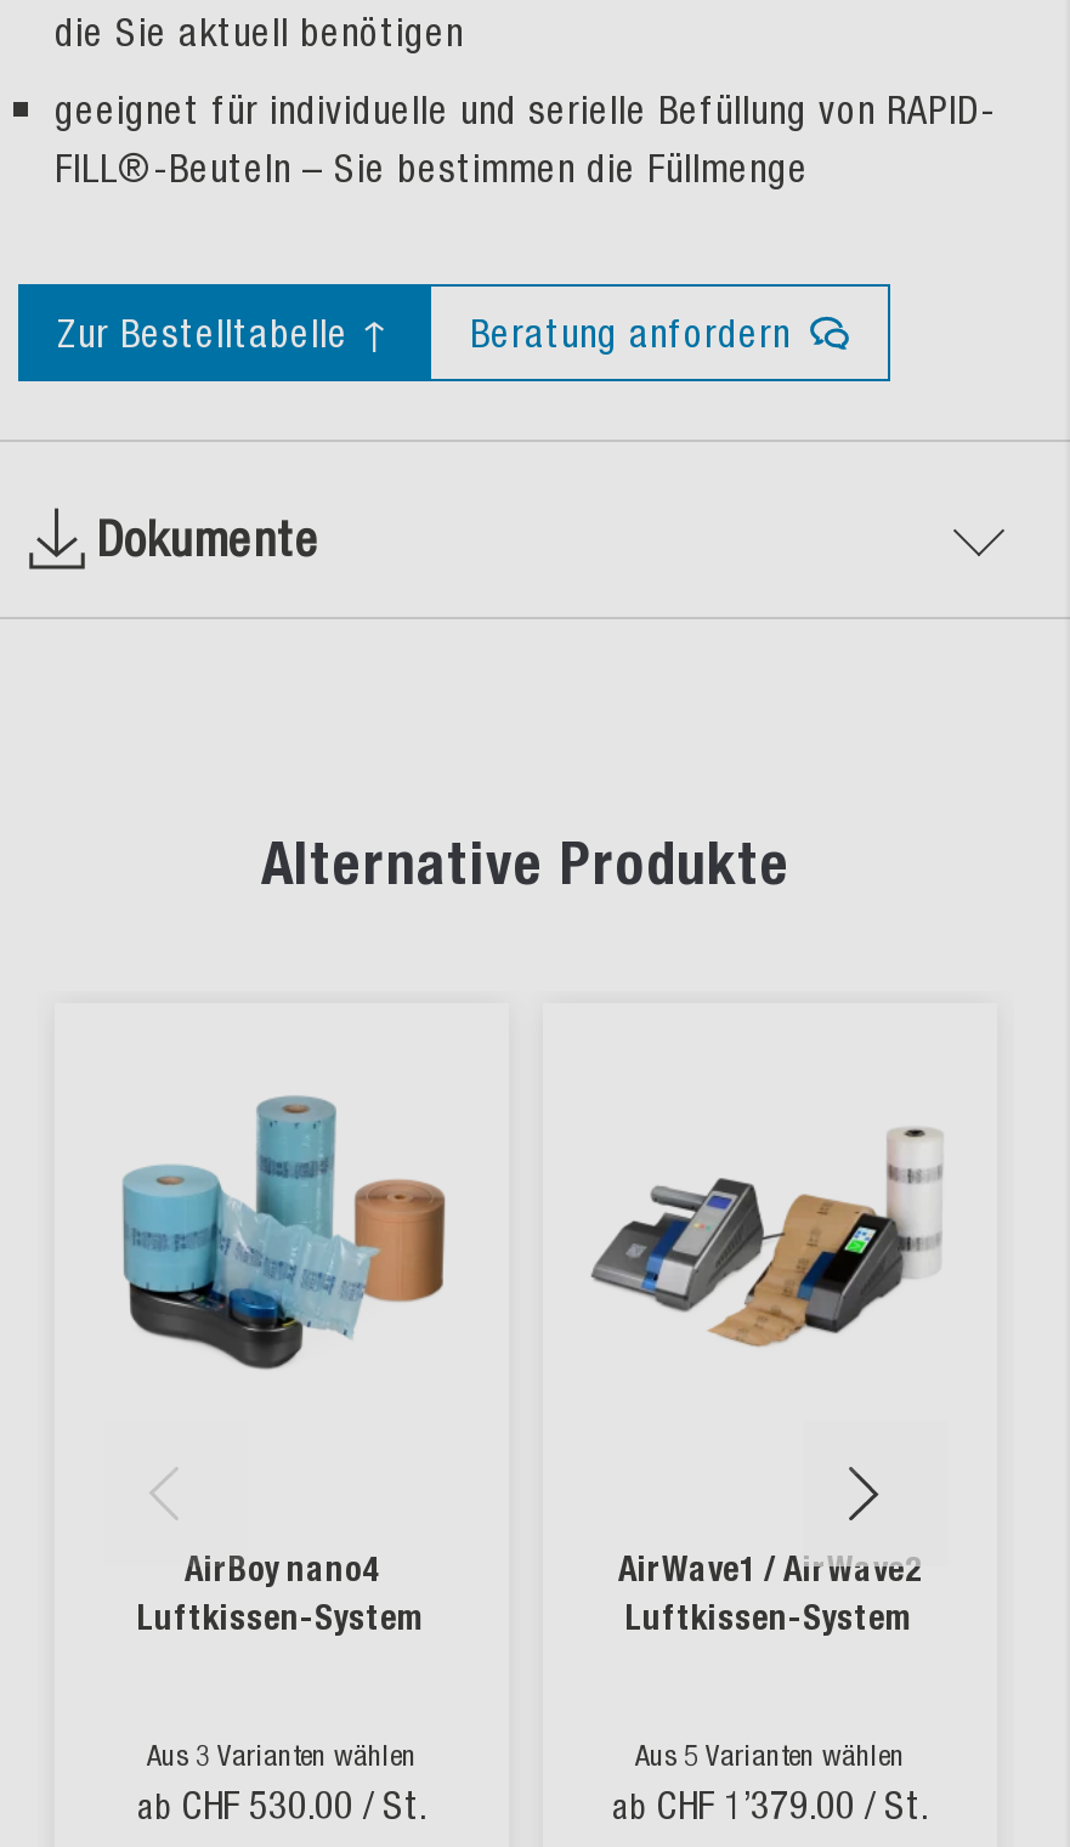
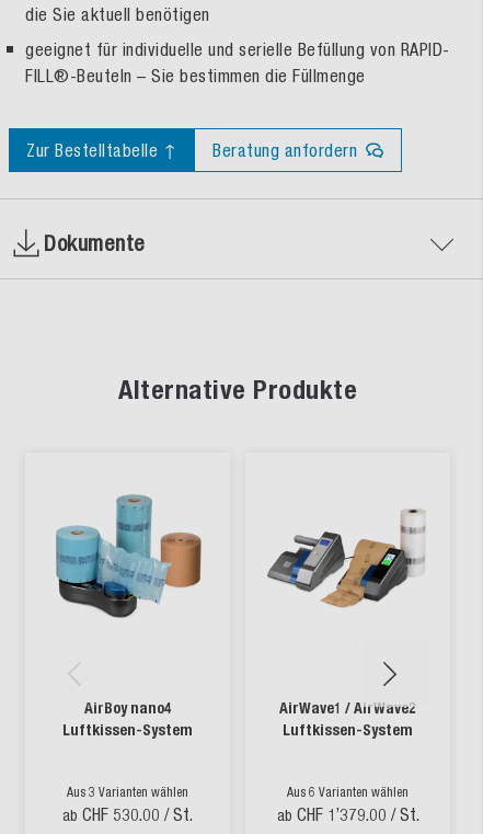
[635,1739,905,1773] Aus 5 Varianten wählen -> [287,785,409,800] Aus 6 Varianten wählen

